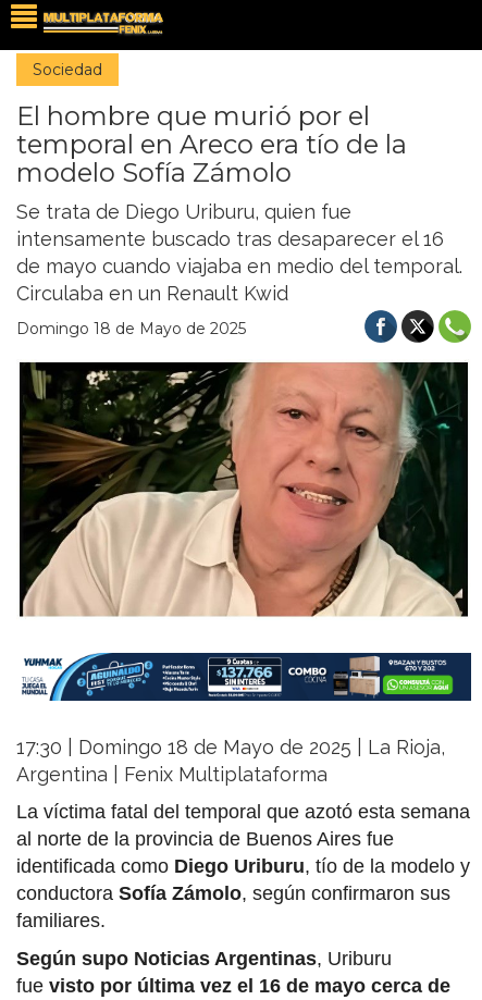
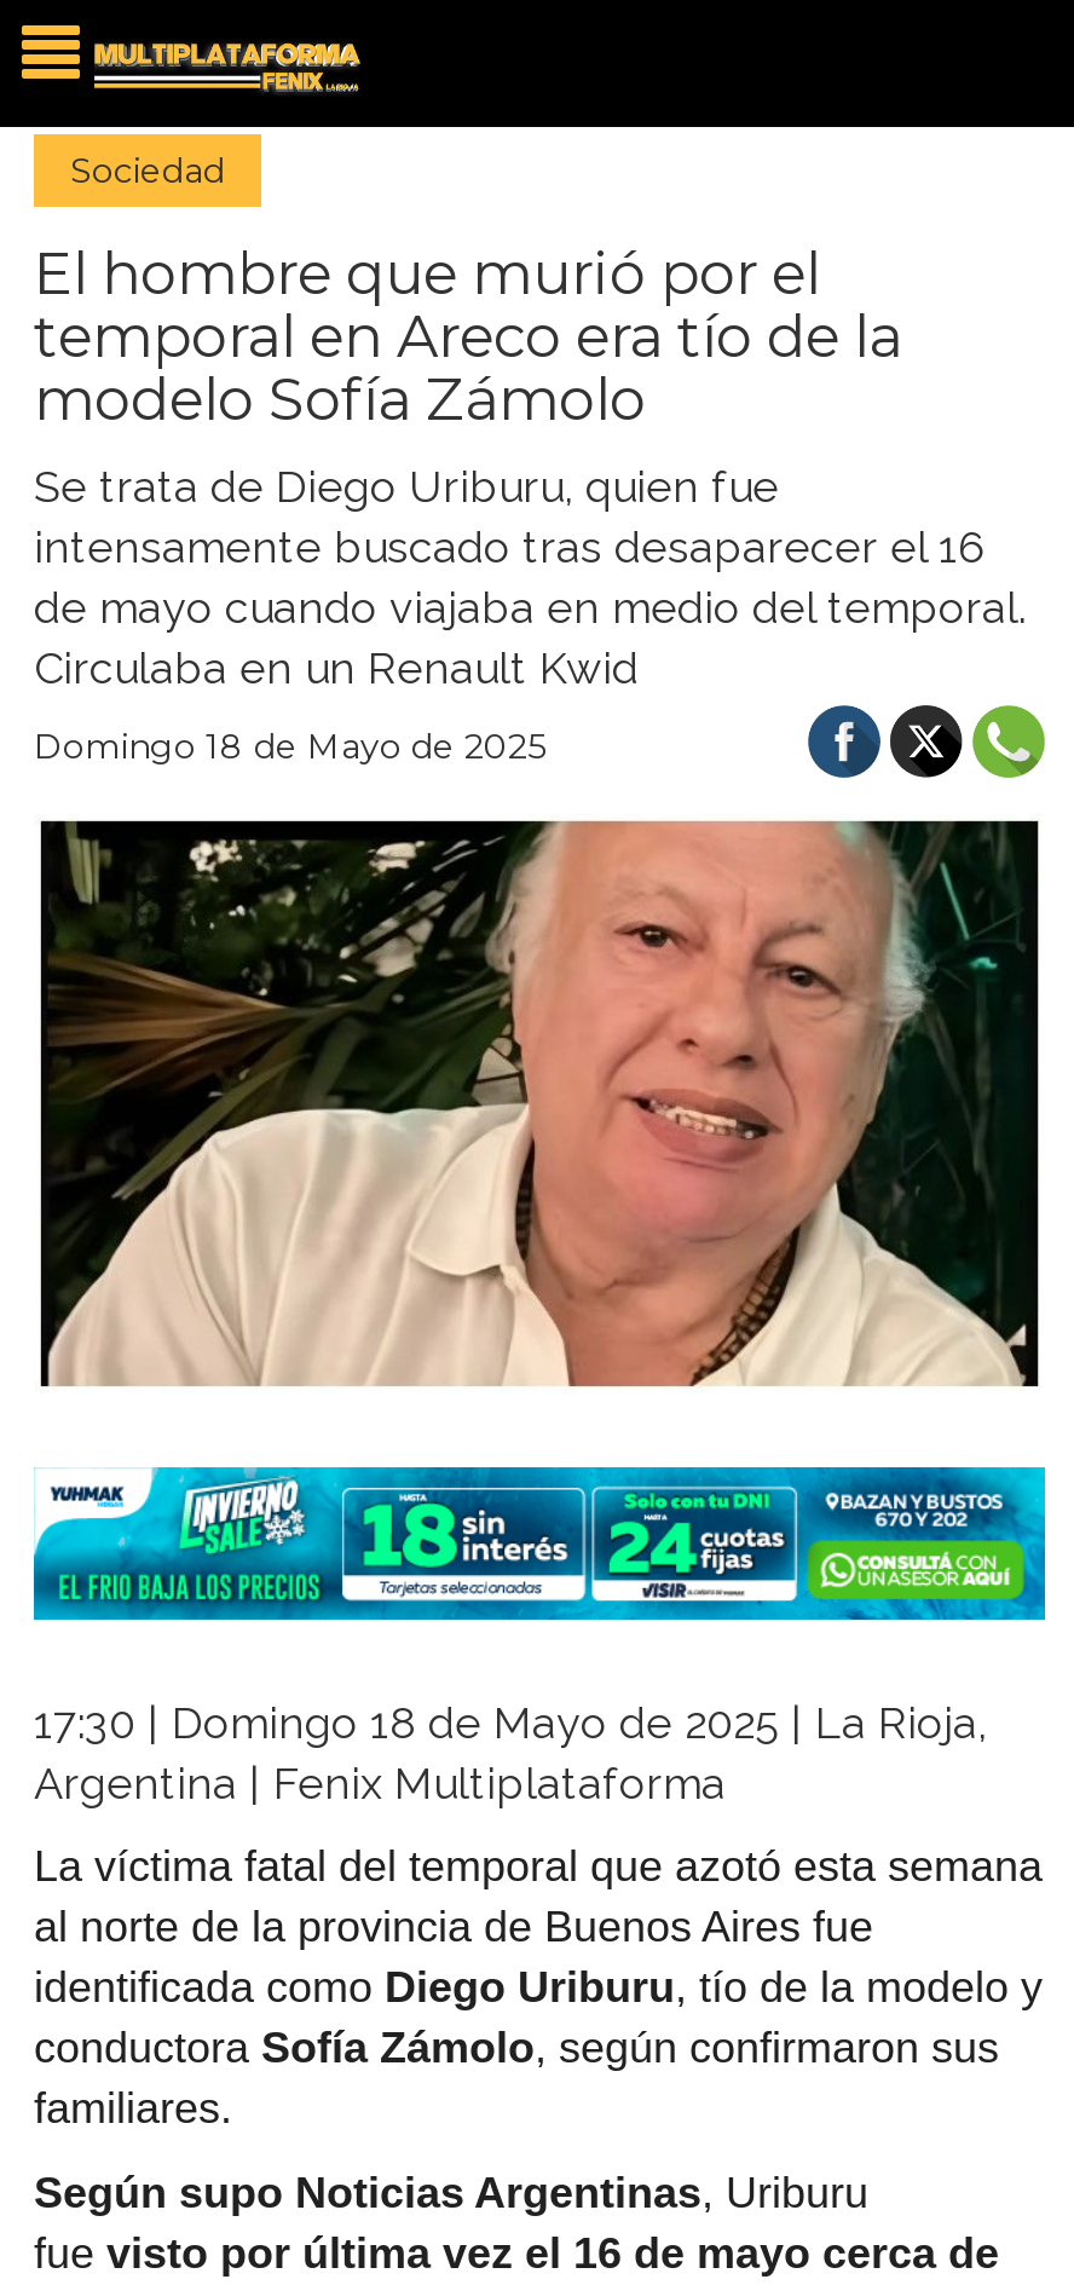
[16,652,472,702] [image] -> [31,1465,1047,1622] [image]

